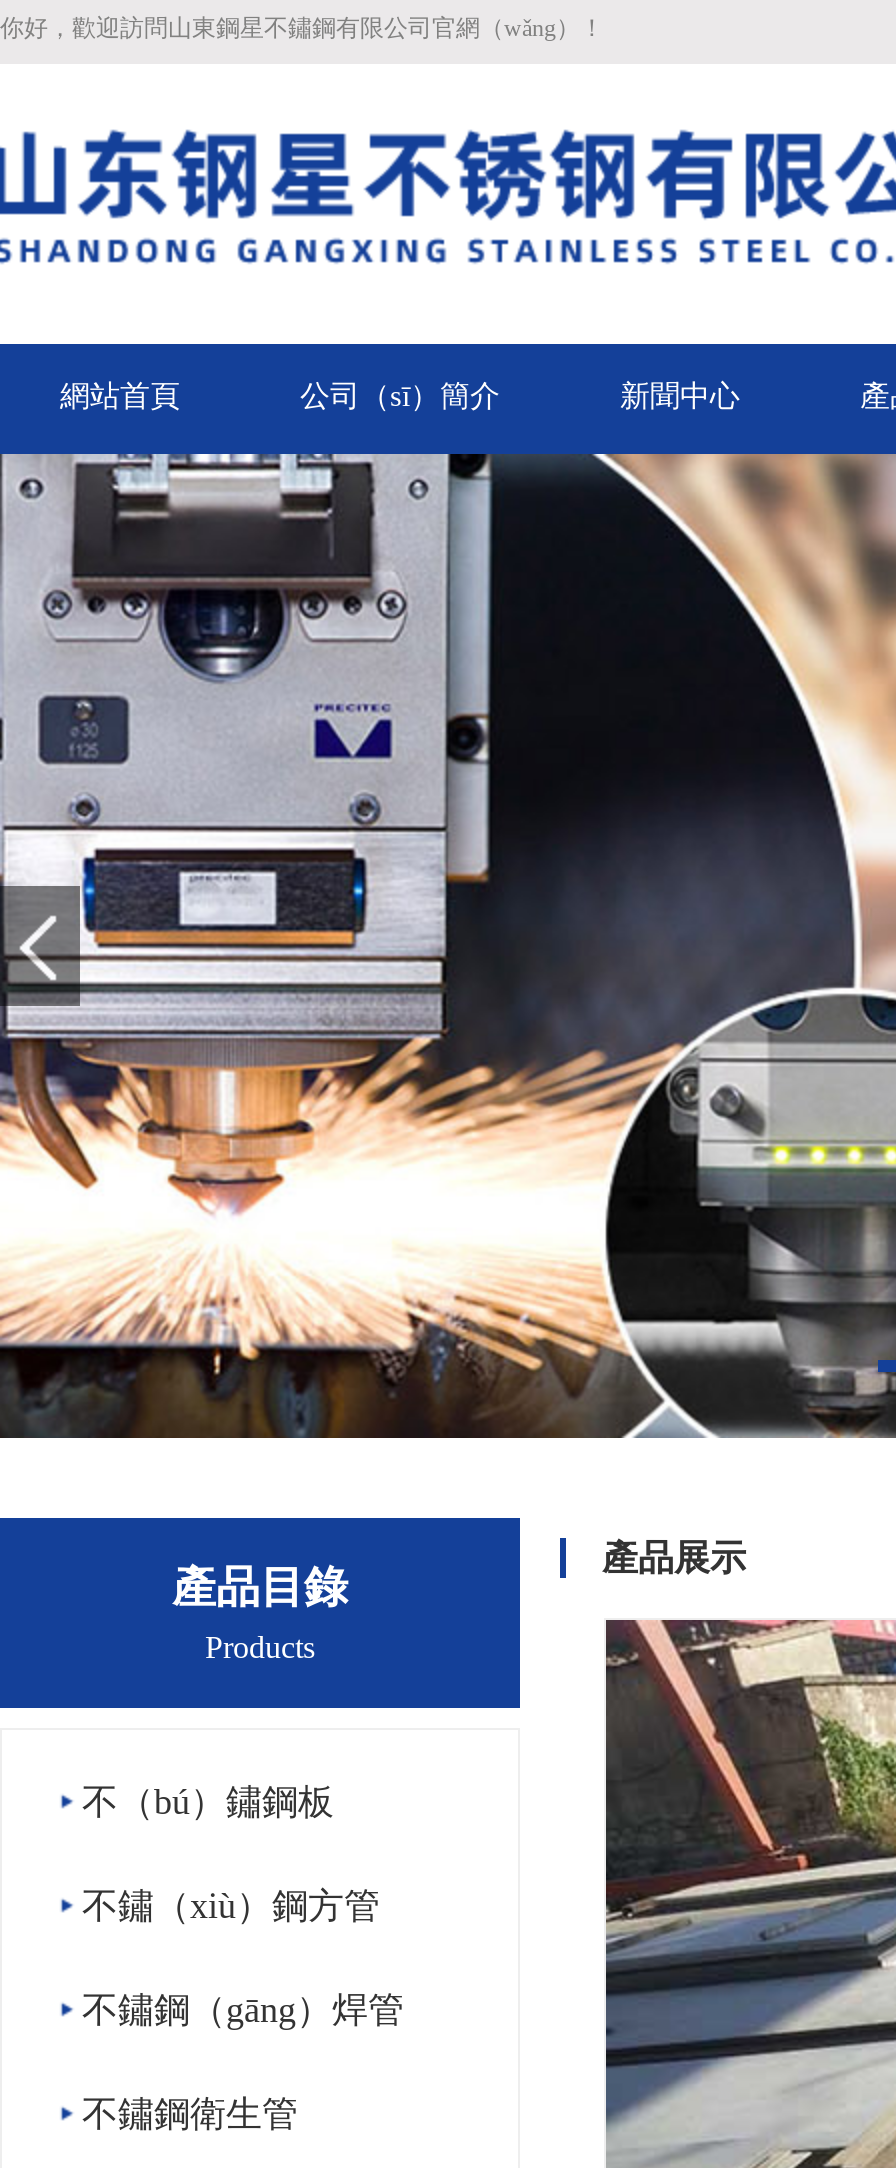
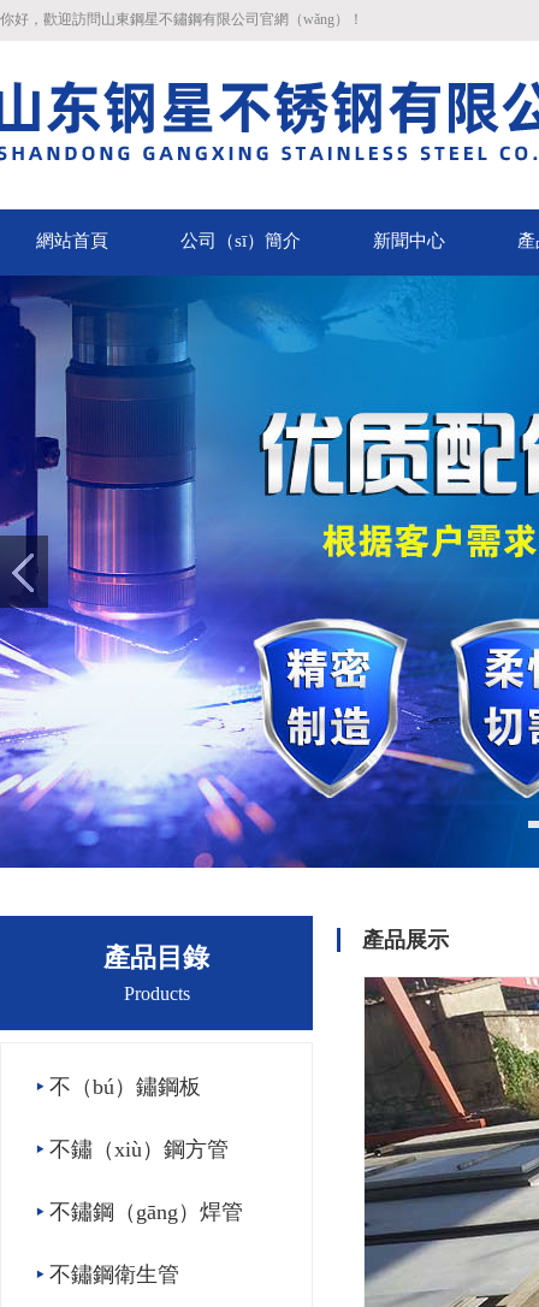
[6,452,890,1440] [image] -> [4,276,535,869] [image]

